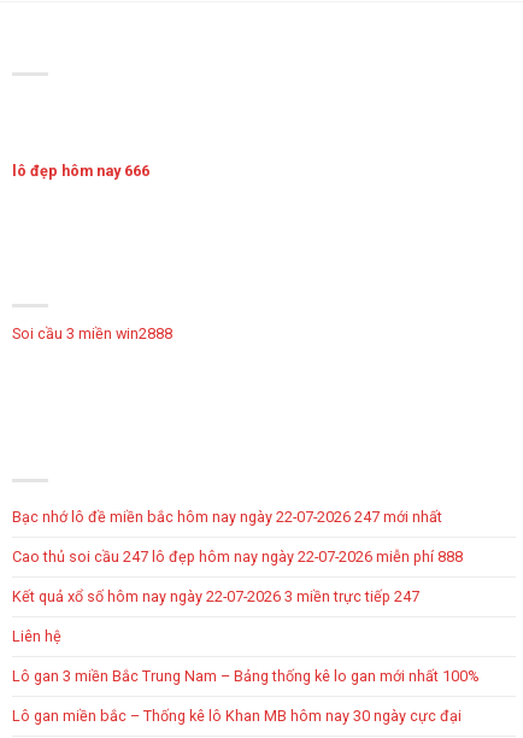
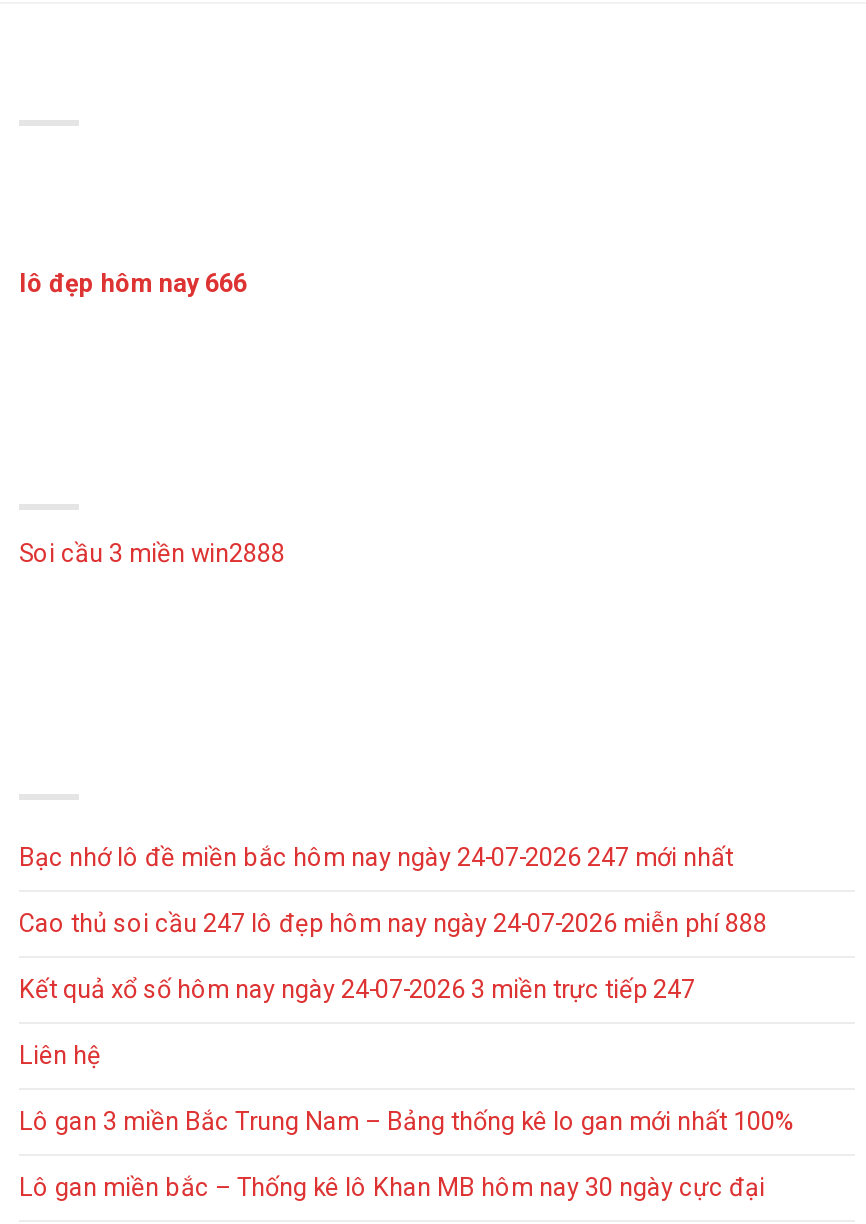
[12,507,442,526] Bạc nhớ lô đề miền bắc hôm nay ngày 22-07-2026 247 mới nhất -> [19,842,733,872] Bạc nhớ lô đề miền bắc hôm nay ngày 24-07-2026 247 mới nhất
[12,547,463,565] Cao thủ soi cầu 247 lô đẹp hôm nay ngày 22-07-2026 miễn phí 888 -> [19,908,767,938] Cao thủ soi cầu 247 lô đẹp hôm nay ngày 24-07-2026 miễn phí 888
[12,587,419,605] Kết quả xổ số hôm nay ngày 22-07-2026 3 miền trực tiếp 247 -> [19,974,695,1004] Kết quả xổ số hôm nay ngày 24-07-2026 3 miền trực tiếp 247

